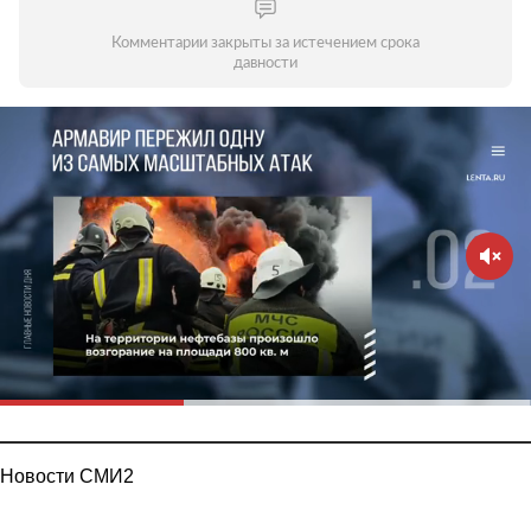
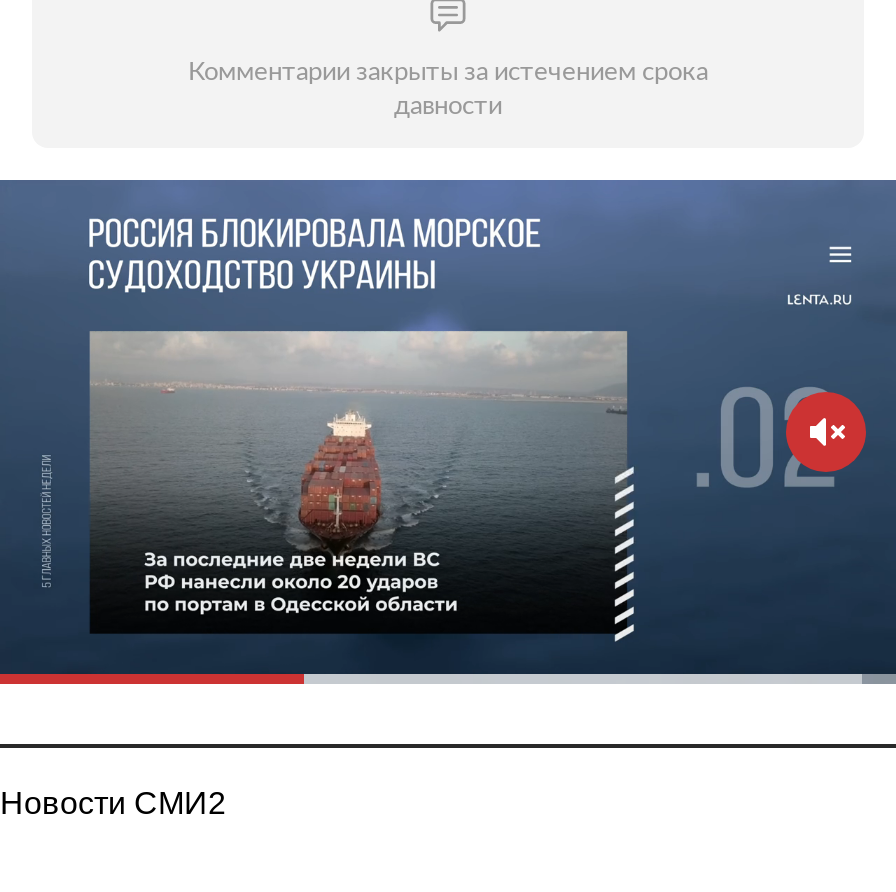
[4,106,527,406] [image] -> [6,178,890,684] [image]

